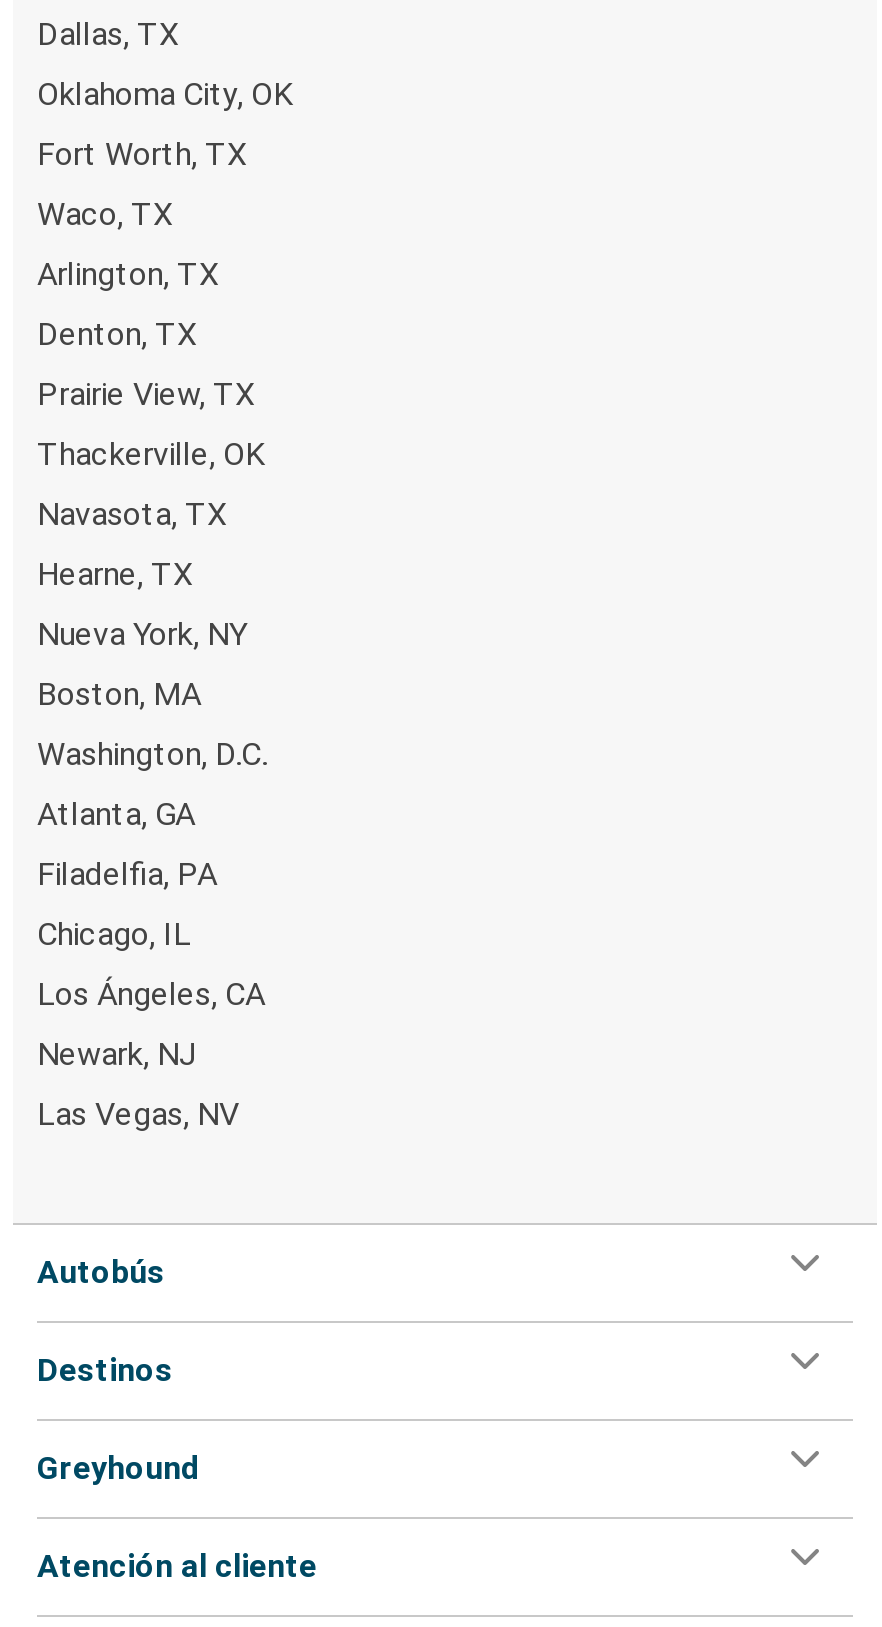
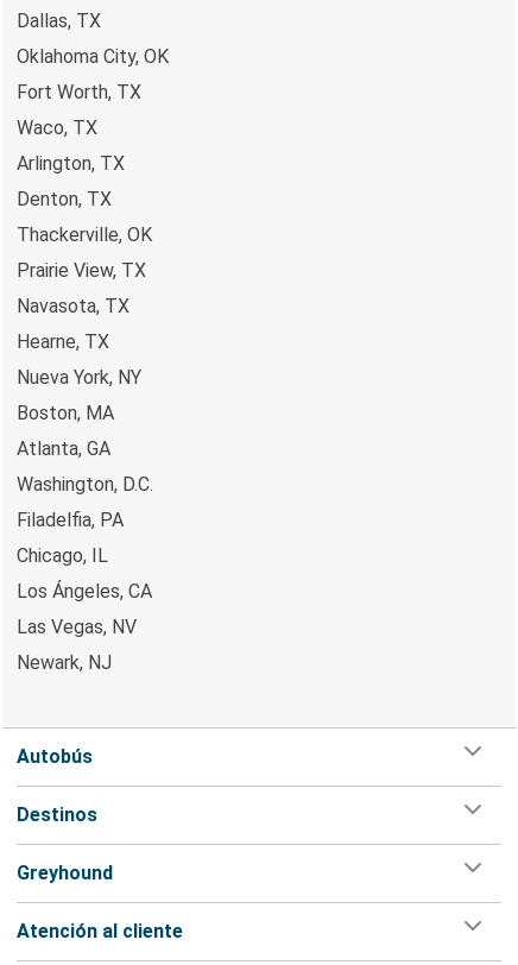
moved [37,375,255,413] -> [17,259,146,281]: Prairie View, TX
moved [37,435,265,473] -> [17,223,152,246]: Thackerville, OK
moved [37,735,267,773] -> [17,473,153,495]: Washington, D.C.
moved [37,795,195,833] -> [17,437,110,460]: Atlanta, GA
moved [37,1035,197,1073] -> [17,651,112,674]: Newark, NJ
moved [37,1095,239,1133] -> [17,615,137,638]: Las Vegas, NV

